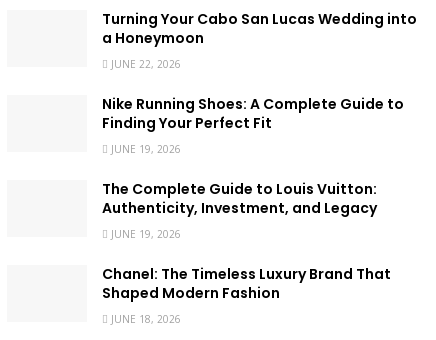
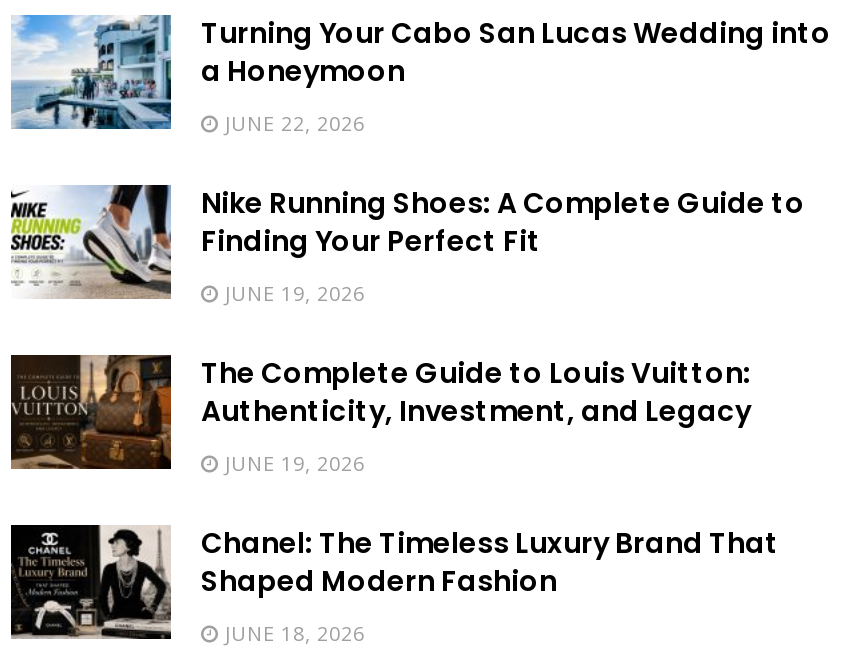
none -> [9,13,173,131] [image]
none -> [9,183,173,301] [image]
none -> [9,353,173,471] [image]
none -> [9,523,173,641] [image]

